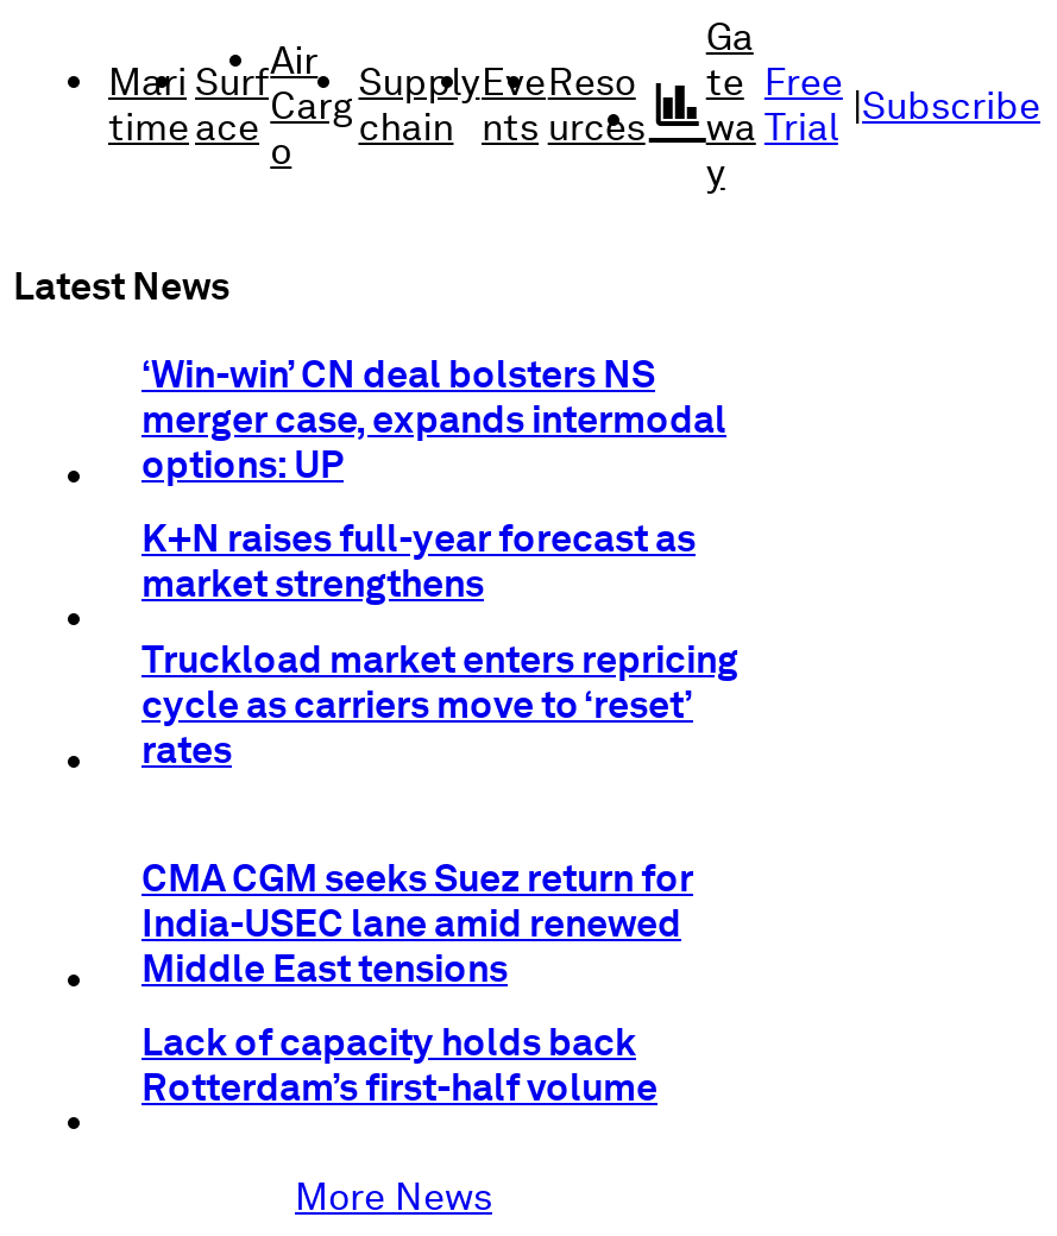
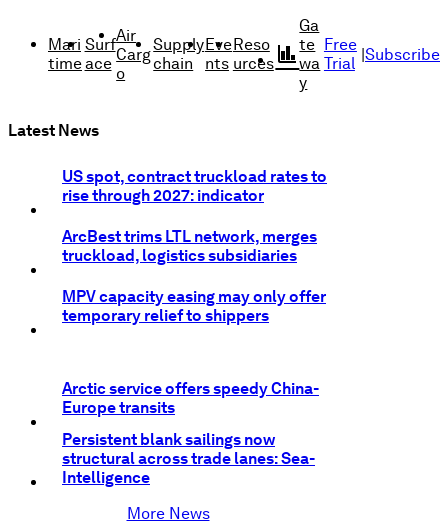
[141,351,726,487] ‘Win-win’ CN deal bolsters NS | merger case, expands intermodal | options: UP -> [62,167,327,205] US spot, contract truckload rates to | rise through 2027: indicator
[141,517,696,607] K+N raises full-year forecast as | market strengthens -> [62,227,317,265] ArcBest trims LTL network, merges | truckload, logistics subsidiaries
[141,637,738,772] Truckload market enters repricing | cycle as carriers move to ‘reset’ | rates -> [62,287,326,325] MPV capacity easing may only offer | temporary relief to shippers
[141,855,693,991] CMA CGM seeks Suez return for | India-USEC lane amid renewed | Middle East tensions -> [62,379,319,417] Arctic service offers speedy China- | Europe transits
[141,1020,658,1111] Lack of capacity holds back | Rotterdam’s first-half volume -> [62,430,315,487] Persistent blank sailings now | structural across trade lanes: Sea- | Intelligence

